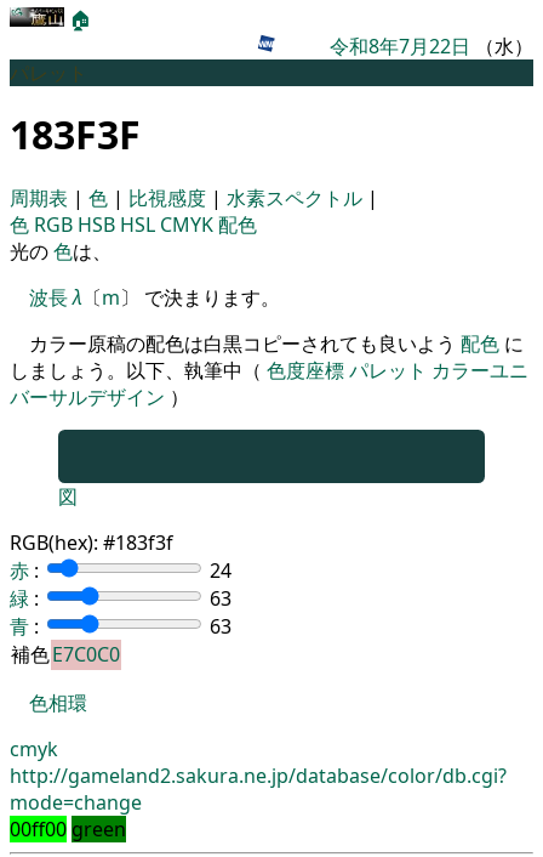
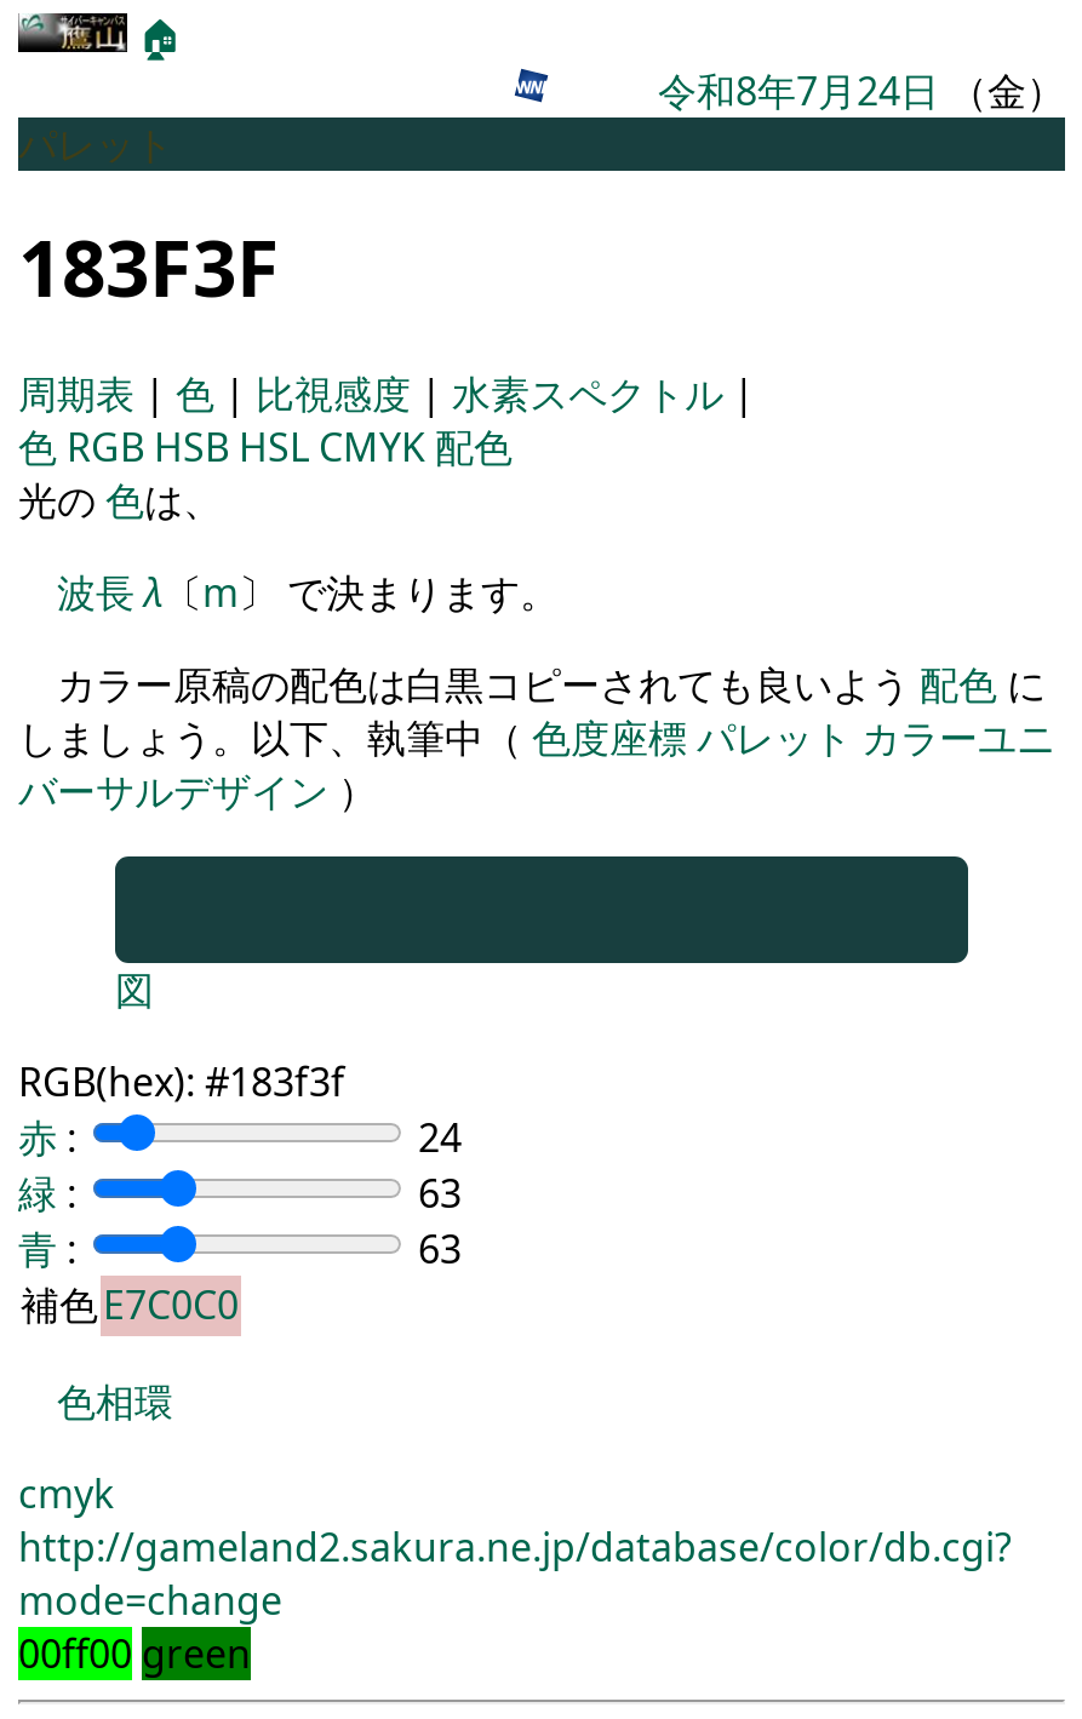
[330,33,533,59] 令和8年7月22日（水） -> [658,64,1065,118] 令和8年7月24日（金）

